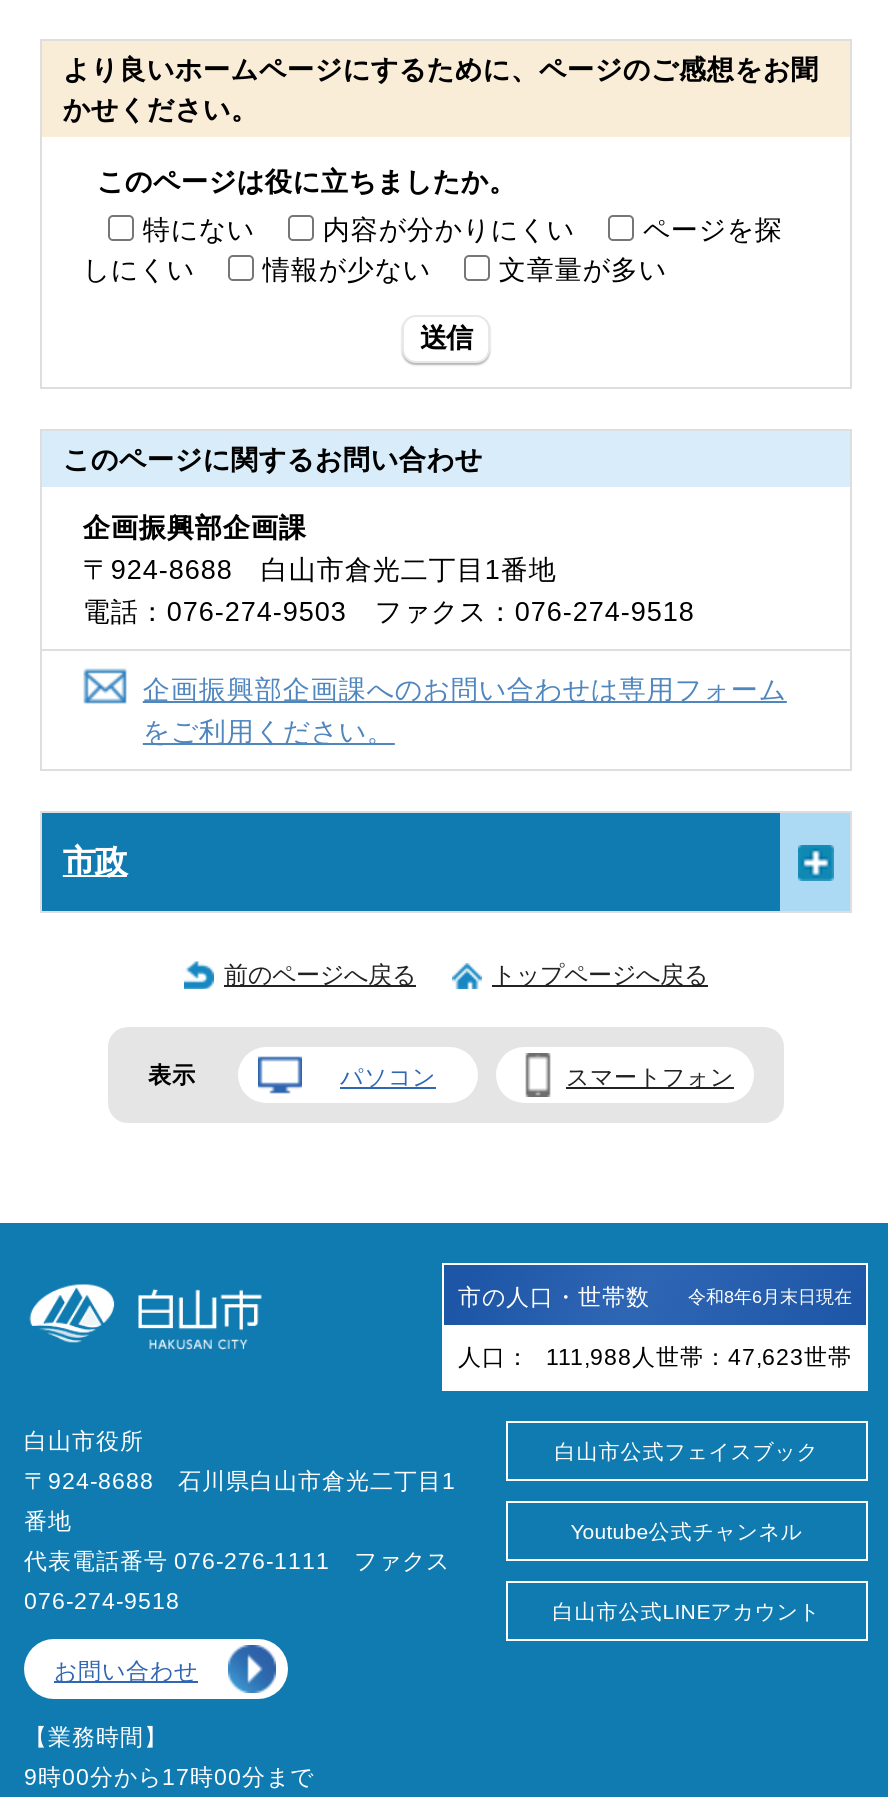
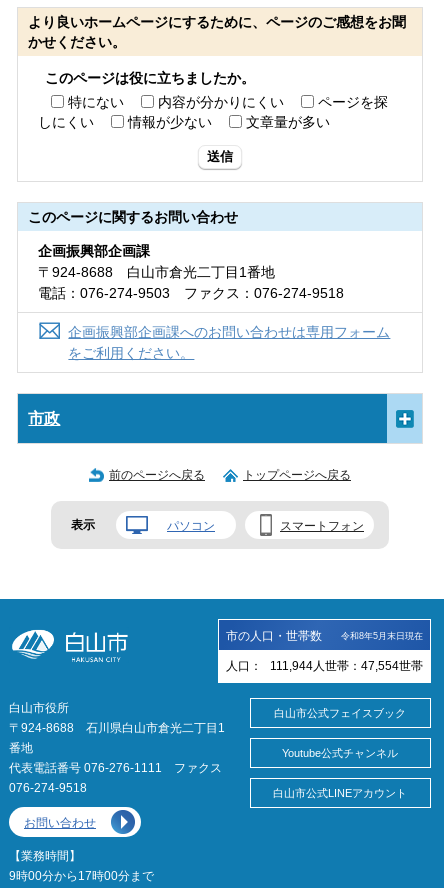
[688,1286,852,1306] 令和8年6月末日現在 -> [341,631,423,641] 令和8年5月末日現在
[458,1344,852,1368] 人口： 111,988人世帯：47,623世帯 -> [226,660,423,672] 人口： 111,944人世帯：47,554世帯

